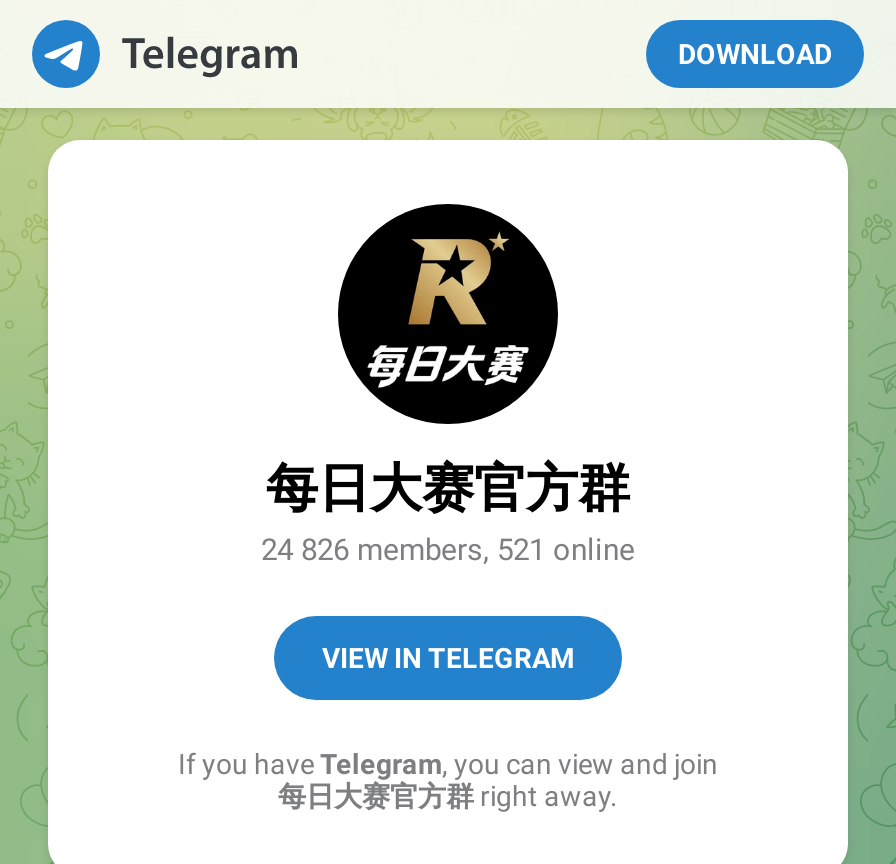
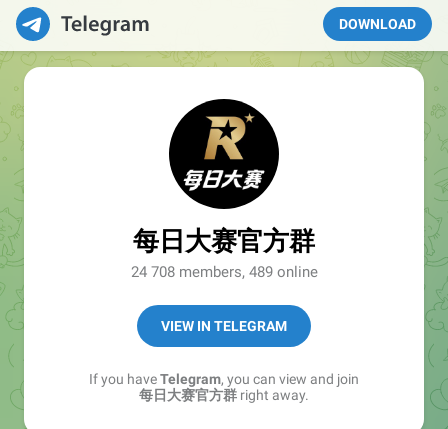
[261,532,635,568] 24 826 members, 521 online -> [130,263,317,281] 24 708 members, 489 online

